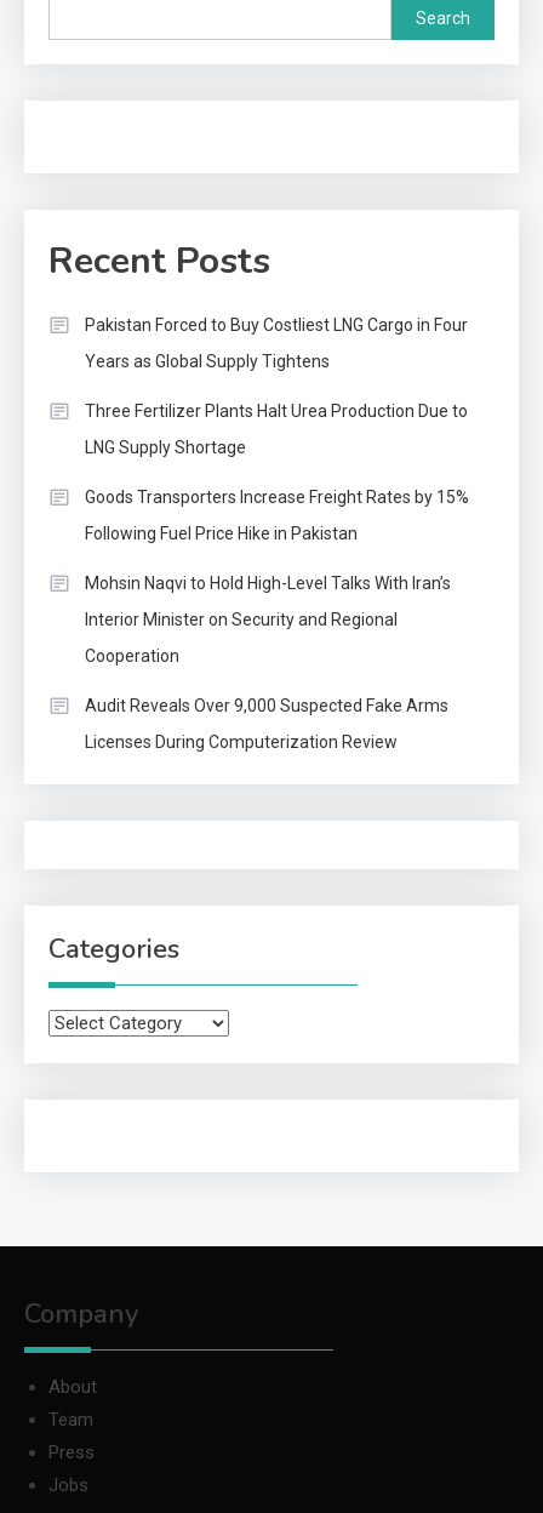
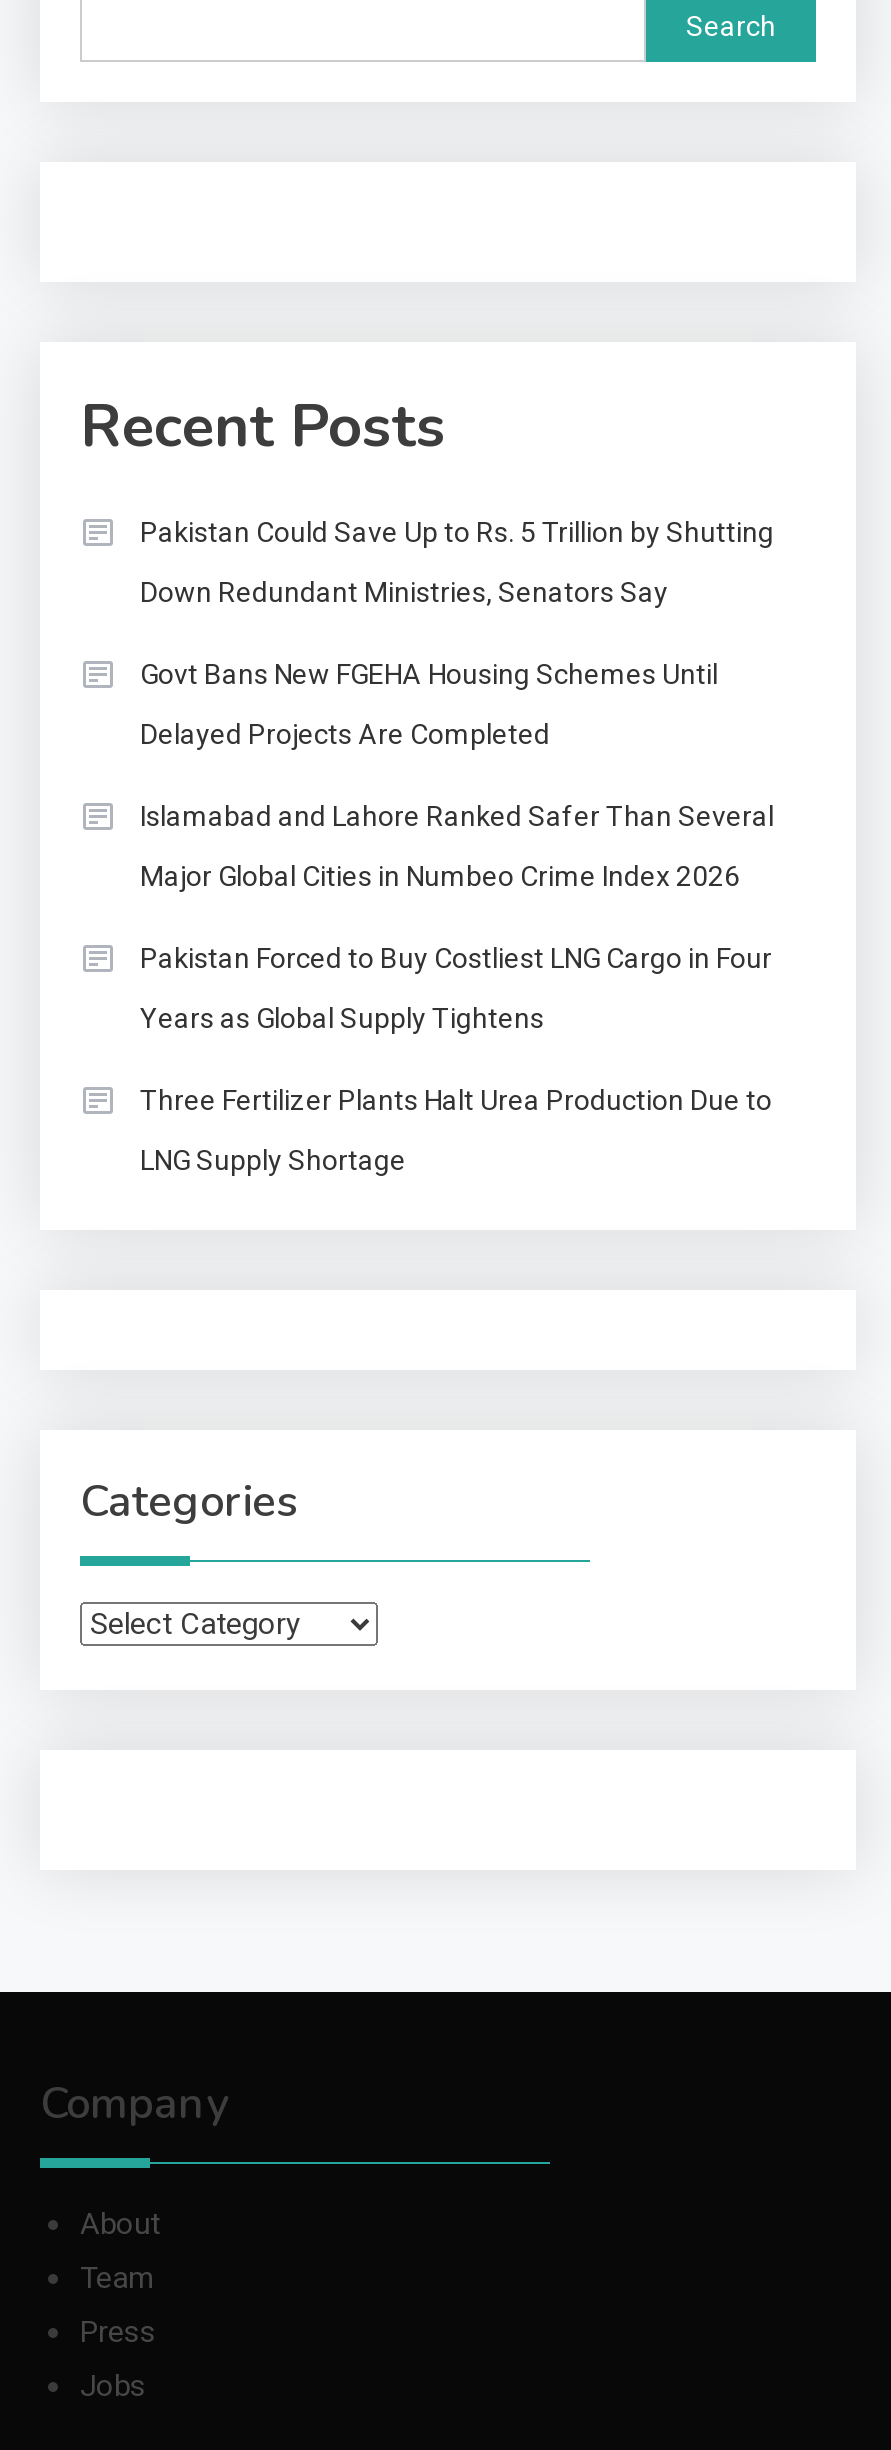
none -> [140,516,774,892] Pakistan Could Save Up to Rs. 5 Trillion by Shutting | Down Redundant Ministries, Senators Say | Govt Bans New FGEHA Housing Schemes Until | Delayed Projects Are Completed | Islamabad and Lahore Ranked Safer Than Several | Major Global Cities in Numbeo Crime Index 2026
moved [85,315,468,457] -> [140,942,772,1176]: Pakistan Forced to Buy Costliest LNG Cargo in Four | Years as Global Supply Tightens | Three Fertilizer Plants Halt Urea Production Due to | LNG Supply Shortage
[85,487,469,752] Goods Transporters Increase Freight Rates by 15% | Following Fuel Price Hike in Pakistan | Mohsin Naqvi to Hold High-Level Talks With Iran’s | Interior Minister on Security and Regional | Cooperation | Audit Reveals Over 9,000 Suspected Fake Arms | Licenses During Computerization Review -> none

